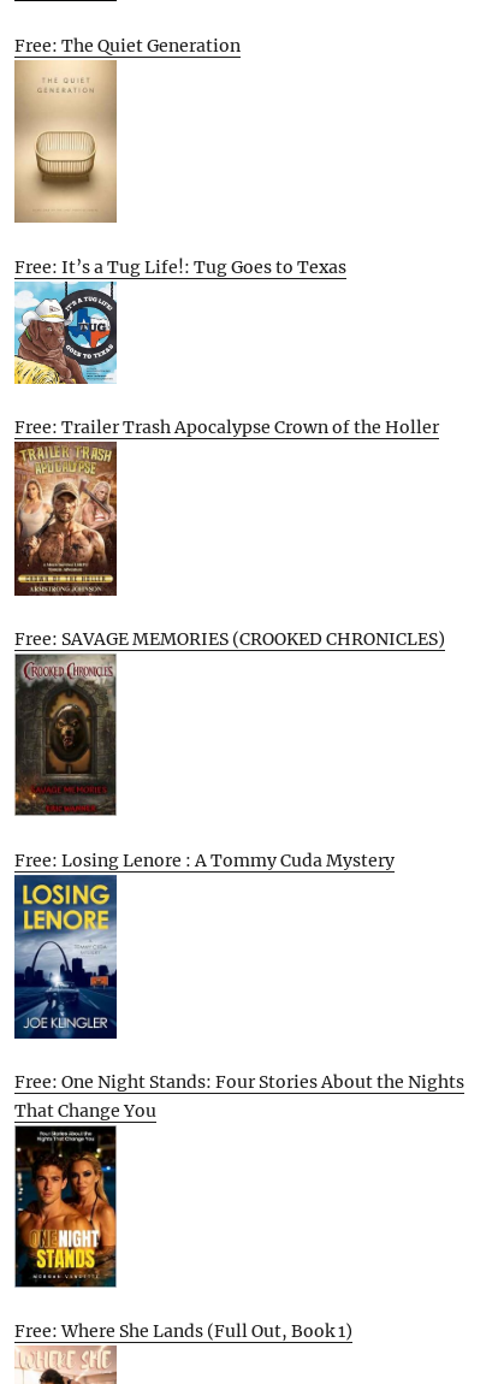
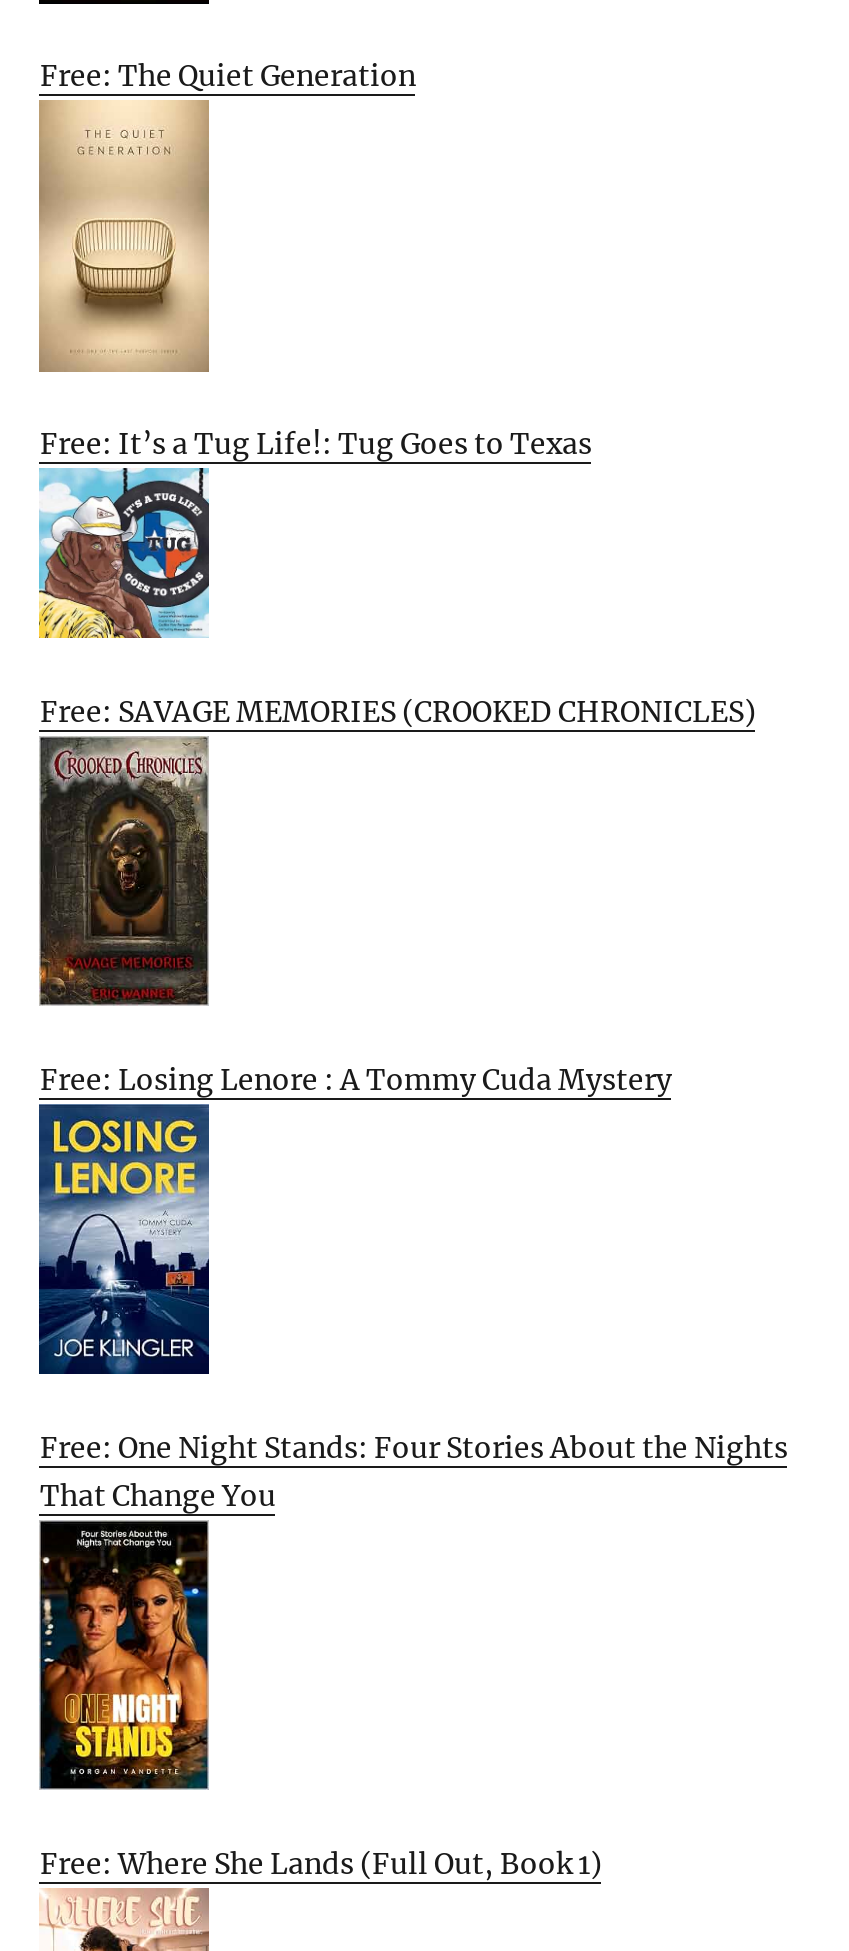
[15,417,440,439] Free: Trailer Trash Apocalypse Crown of the Holler -> none
[13,448,118,597] [image] -> none

